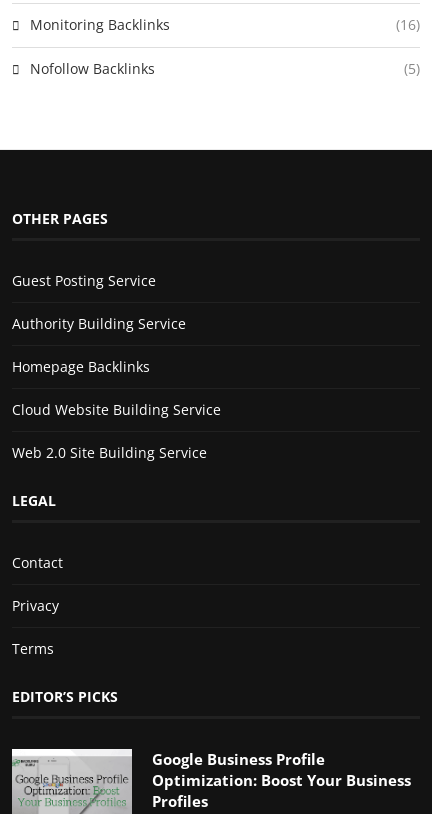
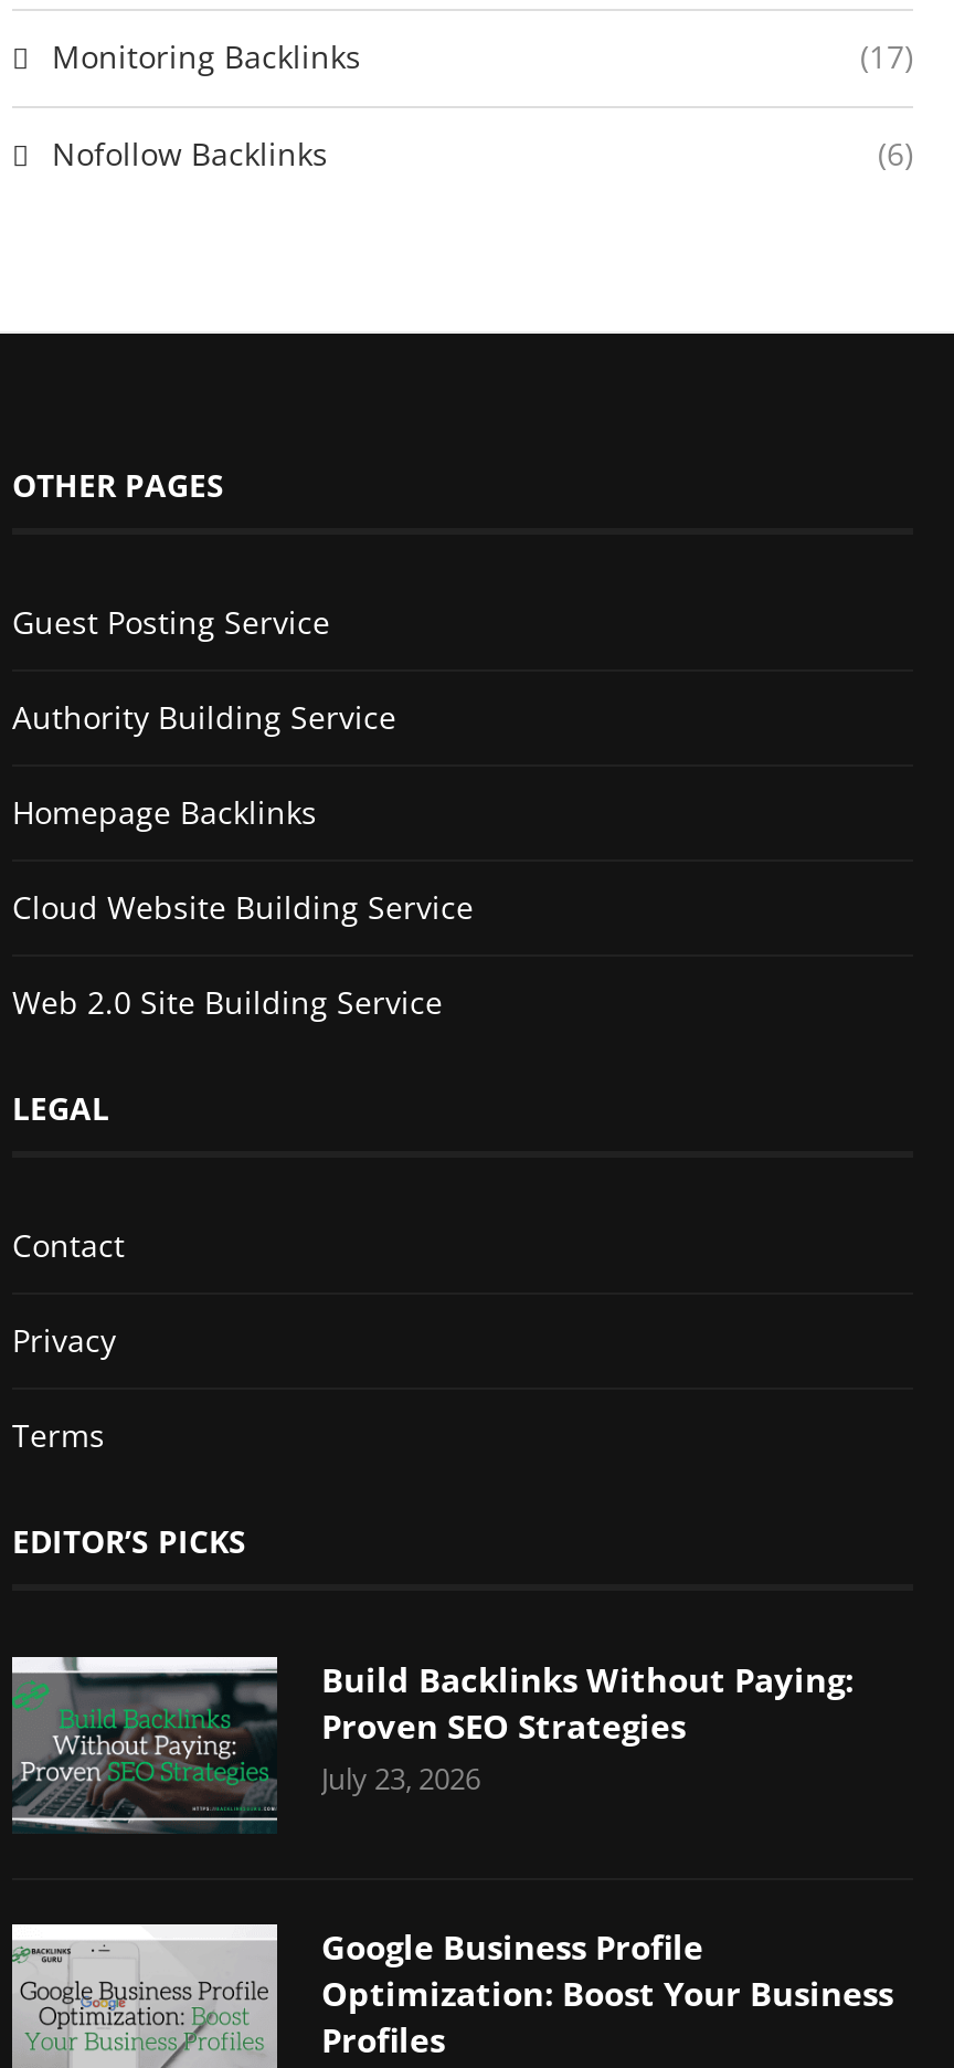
[396,15,420,34] (16) -> [860,35,913,77] (17)
[404,59,420,78] (5) -> [878,132,913,174] (6)
none -> [10,1655,854,1834] [image] | Build Backlinks Without Paying: | Proven SEO Strategies | July 23, 2026

